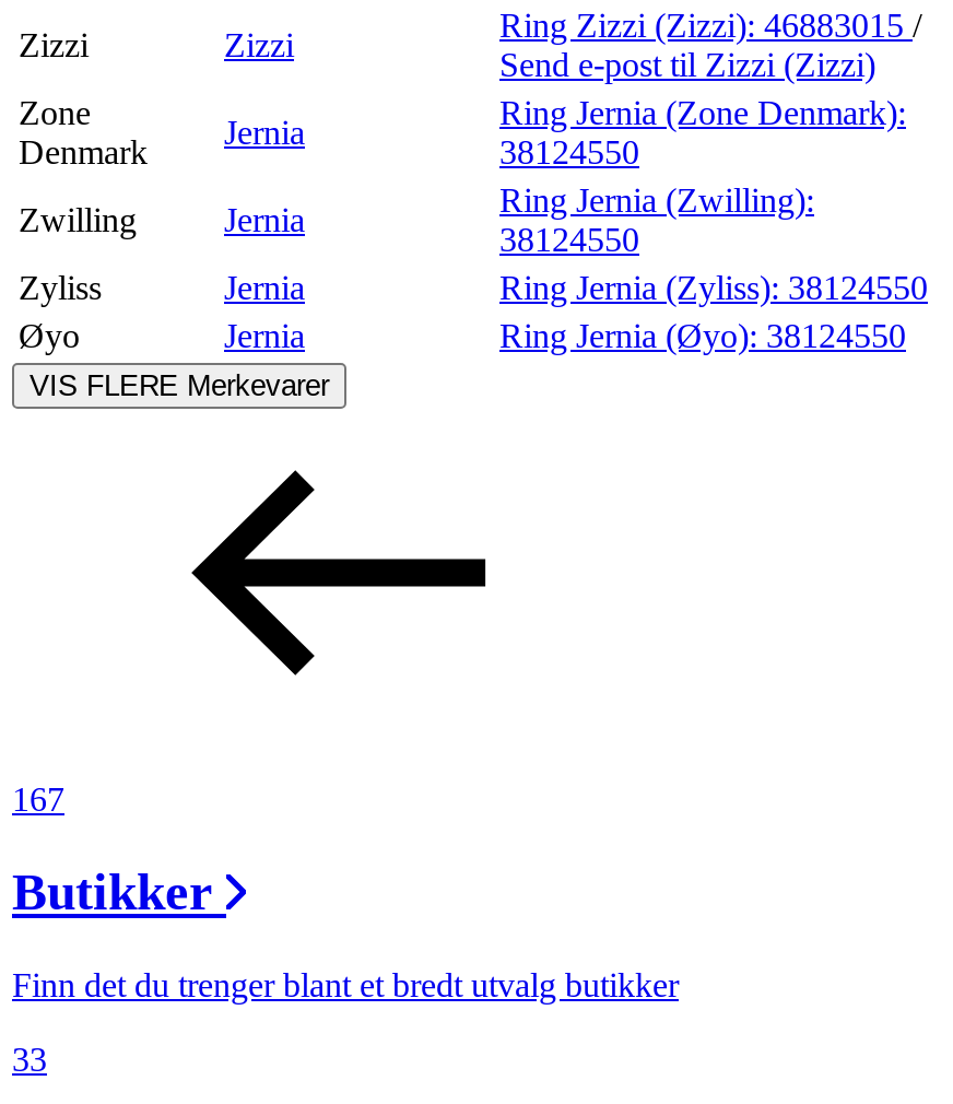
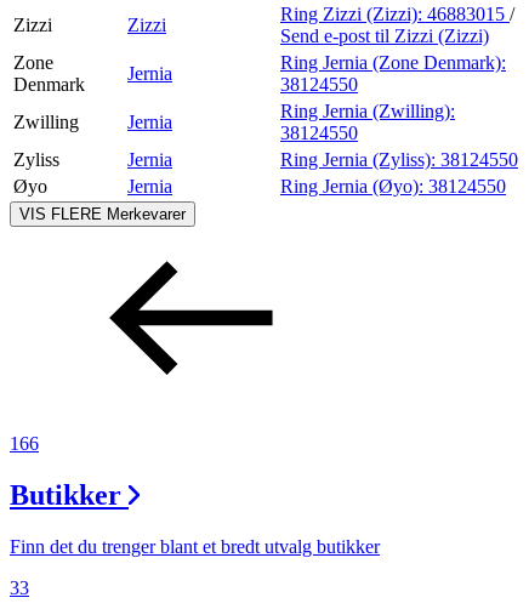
[12,780,64,817] 167 -> [10,433,39,454] 166

